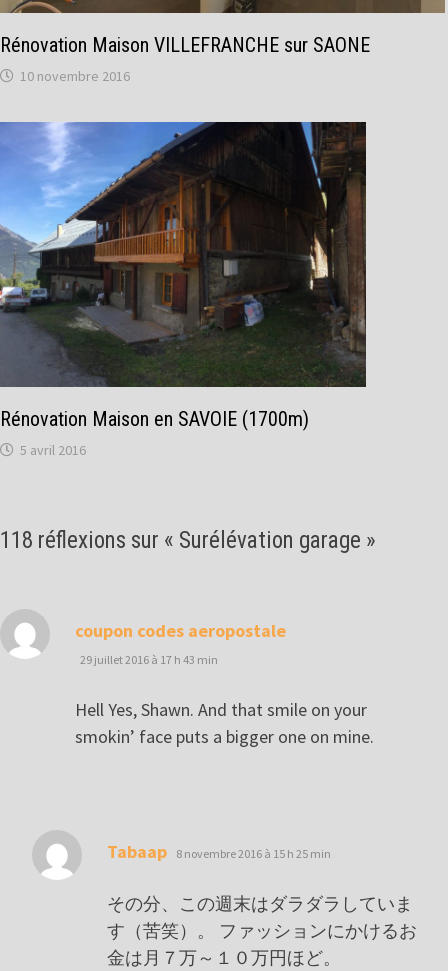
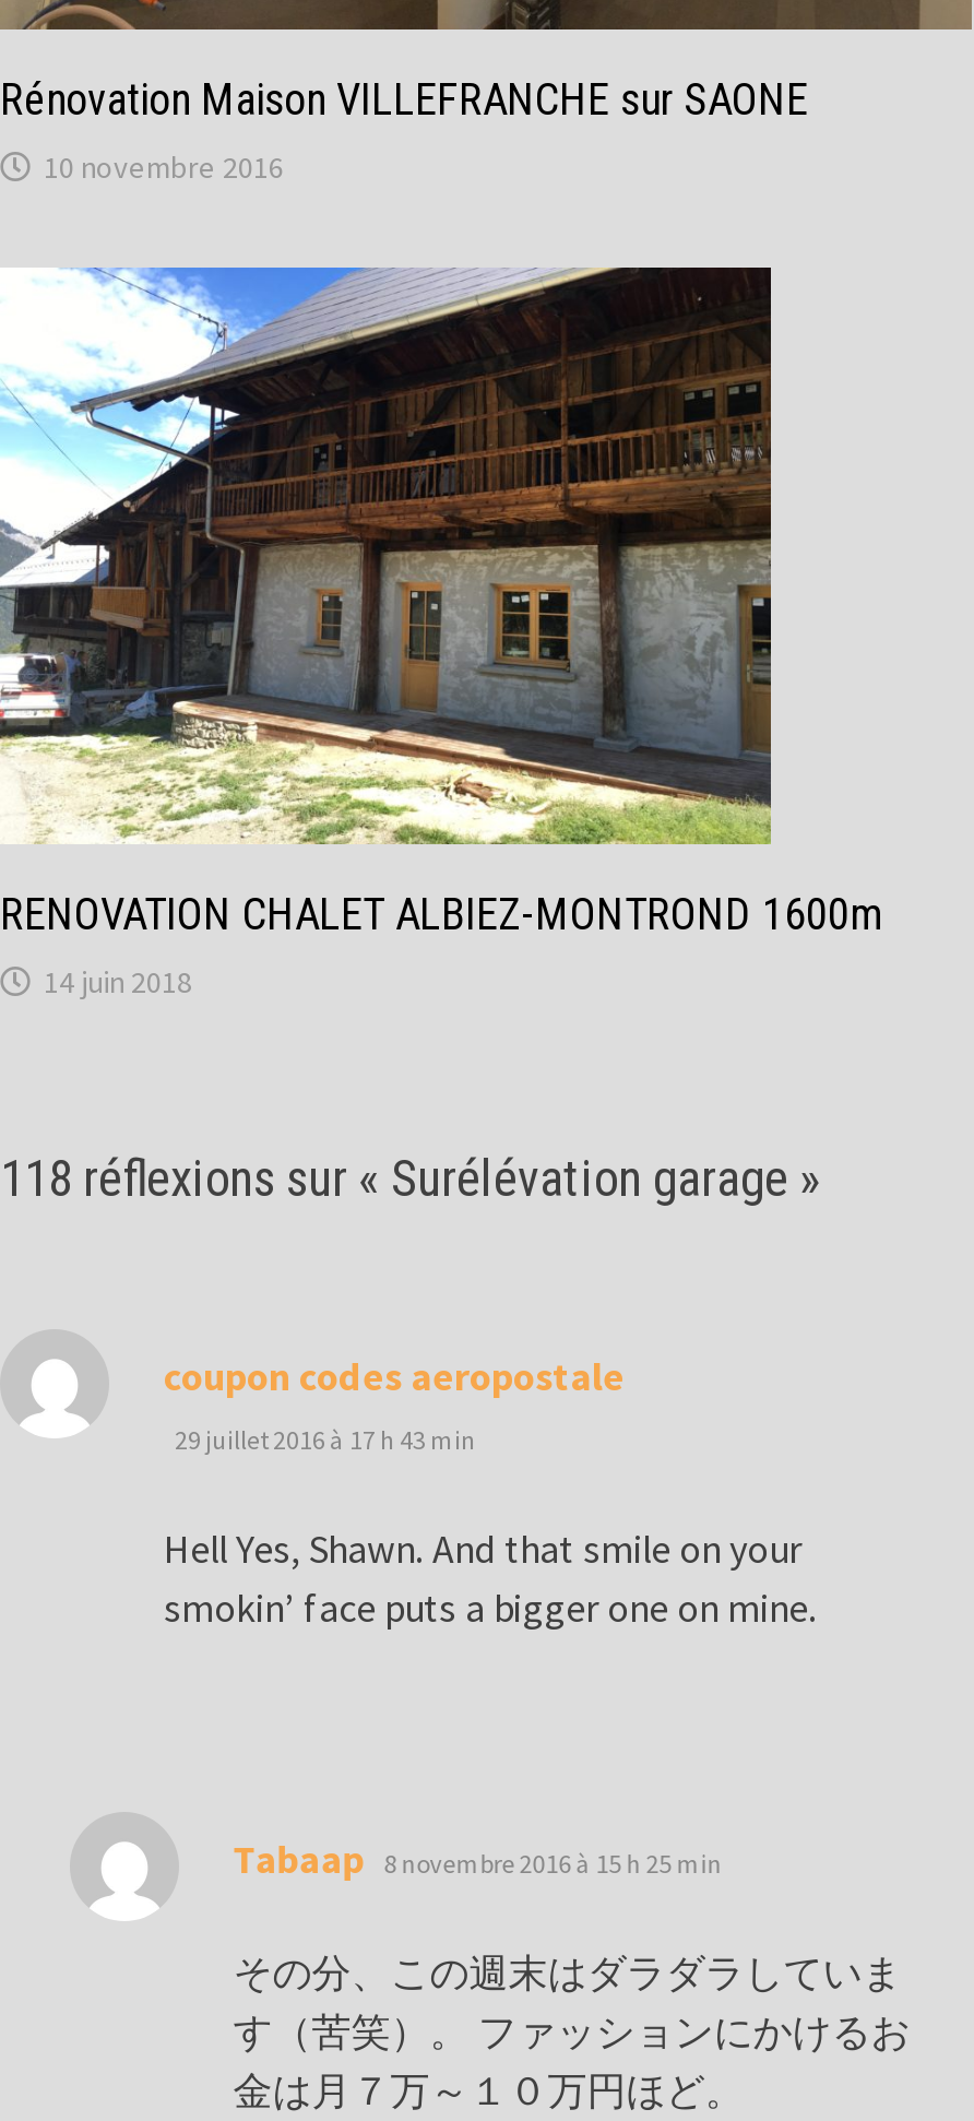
[0,121,367,459] [image] | Rénovation Maison en SAVOIE (1700m) | 5 avril 2016 -> [0,264,882,1002] [image] | RENOVATION CHALET ALBIEZ-MONTROND 1600m | 14 juin 2018

